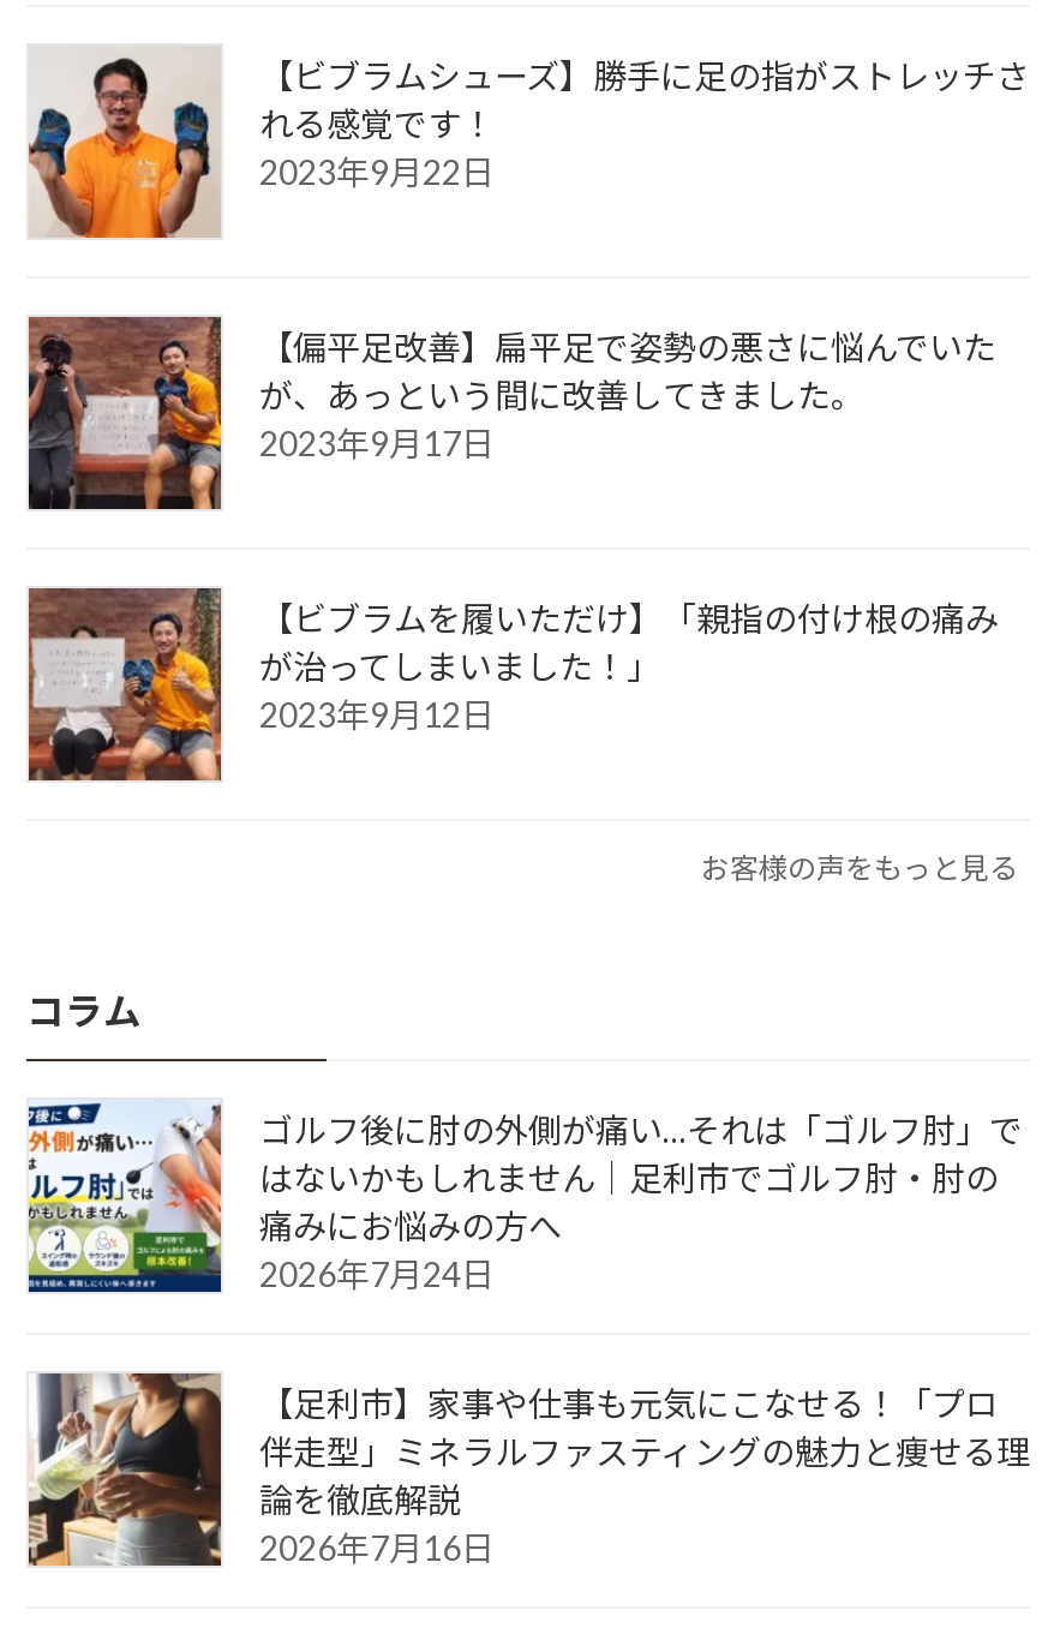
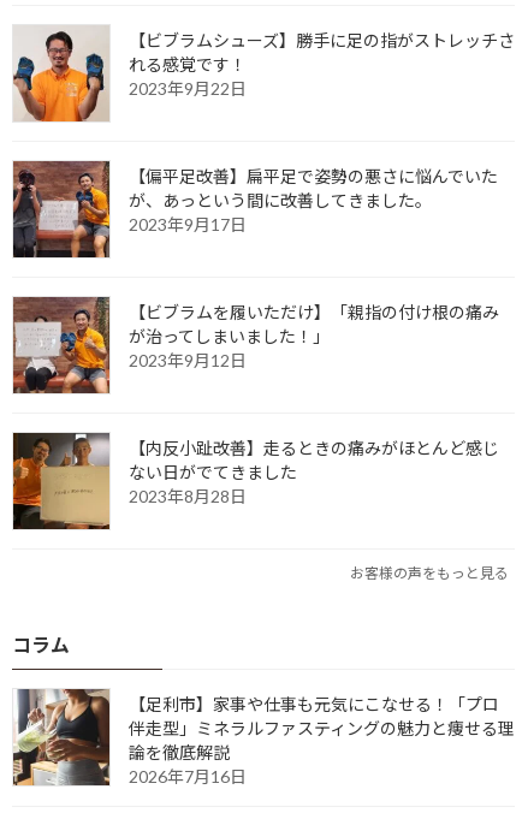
none -> [12,433,499,530] [image] | 【内反小趾改善】走るときの痛みがほとんど感じ | ない日がでてきました | 2023年8月28日
moved [26,851,1018,1033] -> [12,565,509,656]: お客様の声をもっと見る | コラム
[26,1100,1023,1294] [image] | ゴルフ後に肘の外側が痛い…それは「ゴルフ肘」で | はないかもしれません｜足利市でゴルフ肘・肘の | 痛みにお悩みの方へ | 2026年7月24日 -> none

